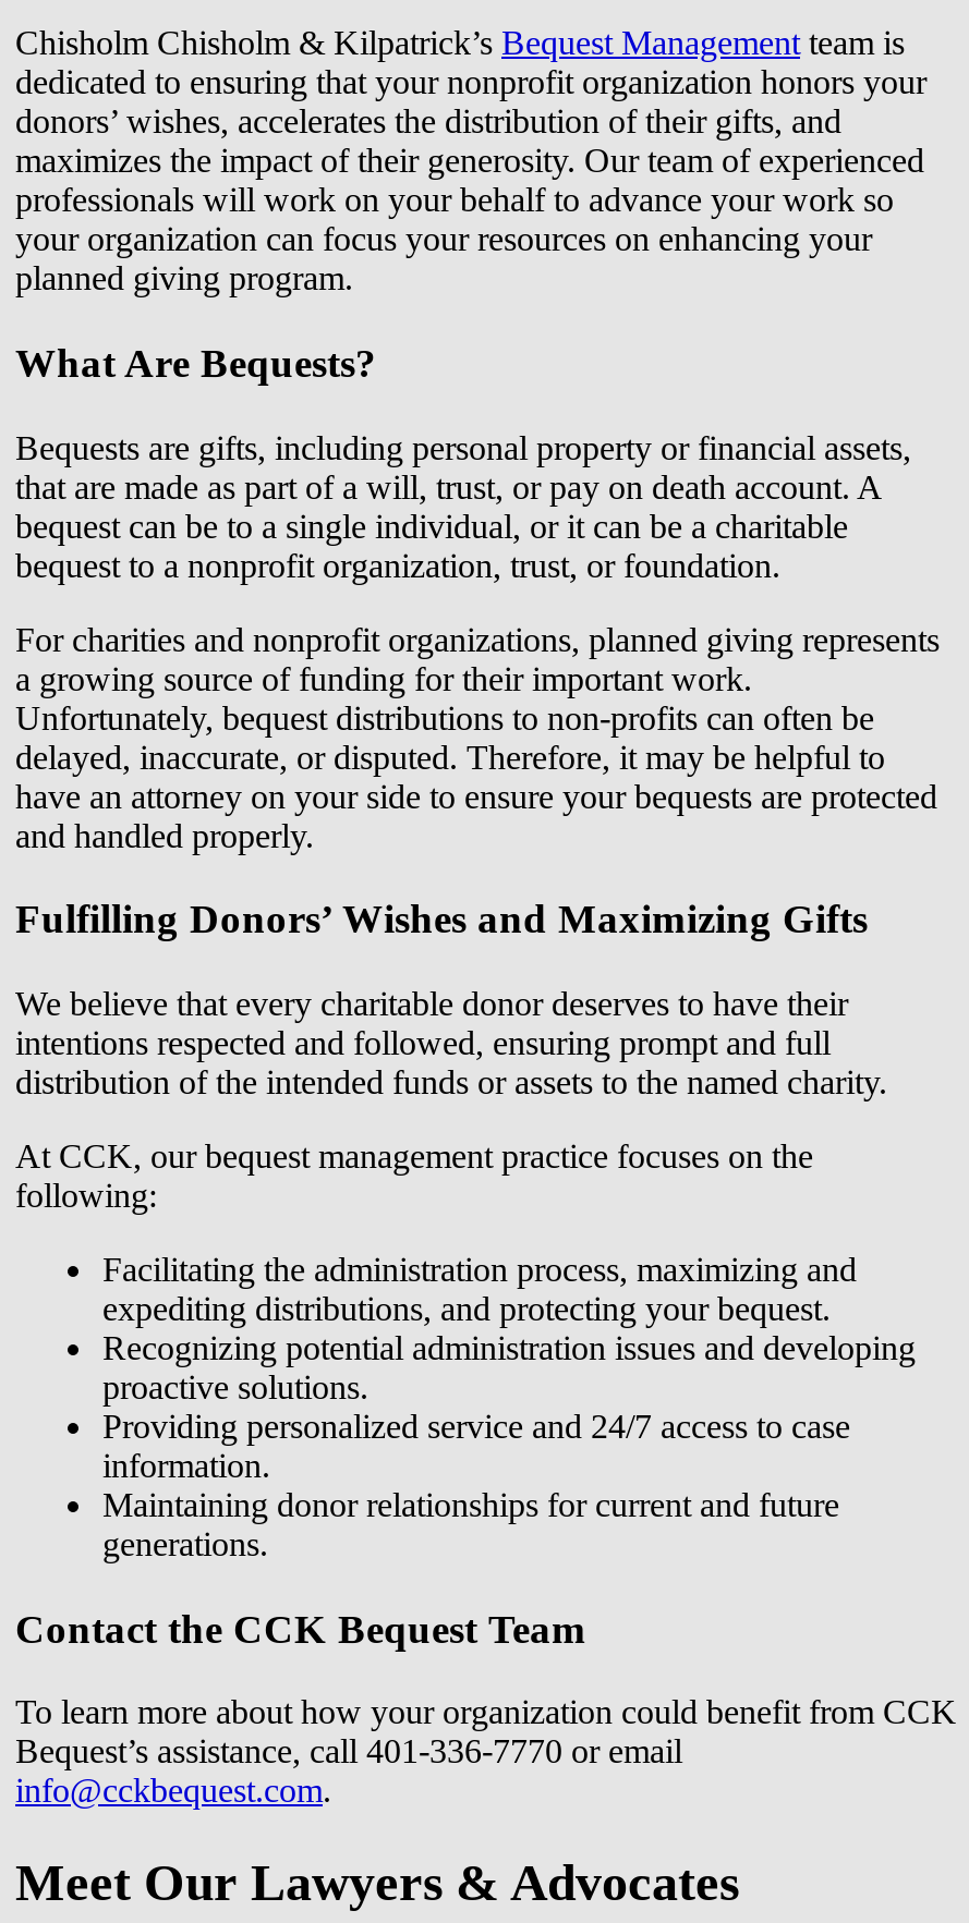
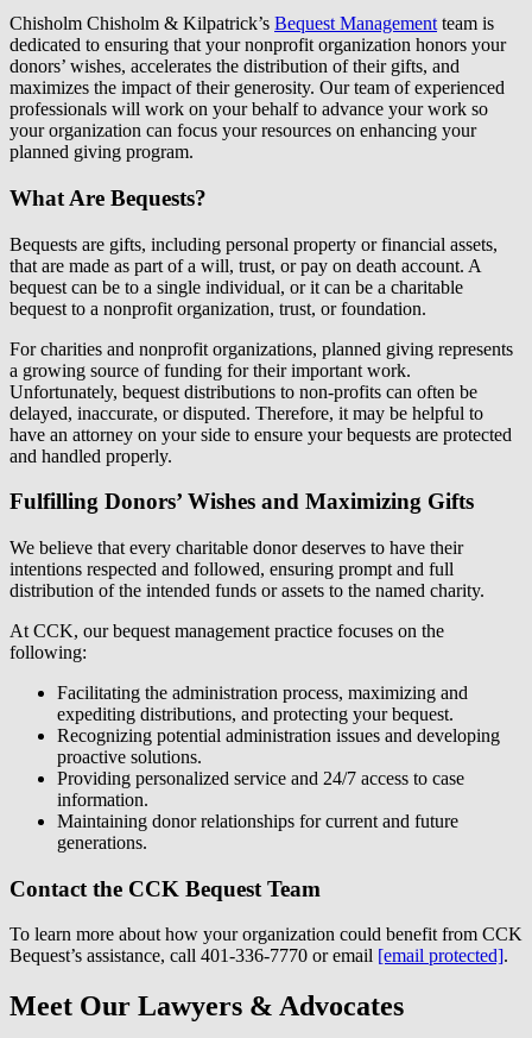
[15,1733,682,1809] Bequest’s assistance, call 401-336-7770 or email | info@cckbequest.com. -> [9,946,508,966] Bequest’s assistance, call 401-336-7770 or email [email protected].

